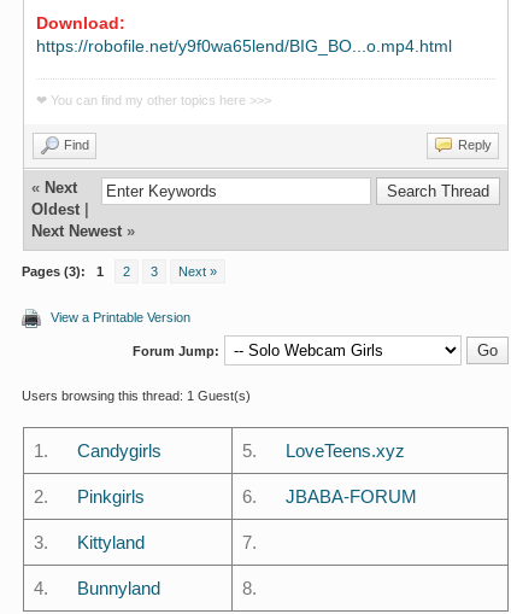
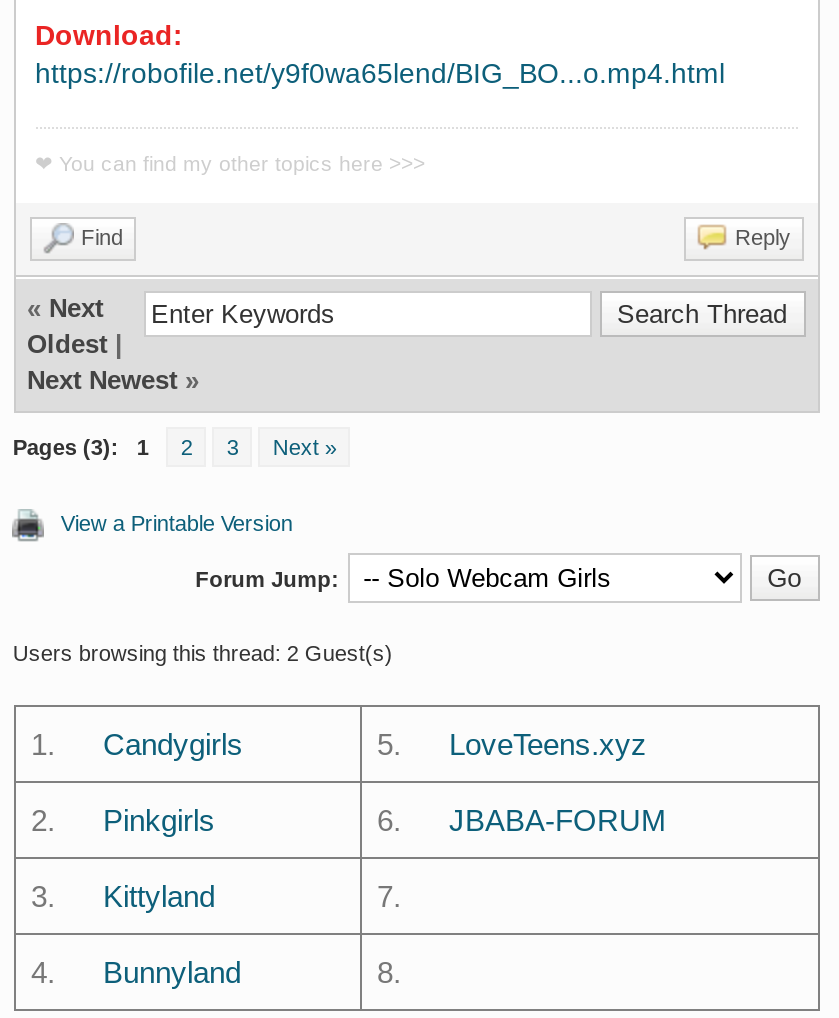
[22,388,251,403] Users browsing this thread: 1 Guest(s) -> [13,641,393,665] Users browsing this thread: 2 Guest(s)

